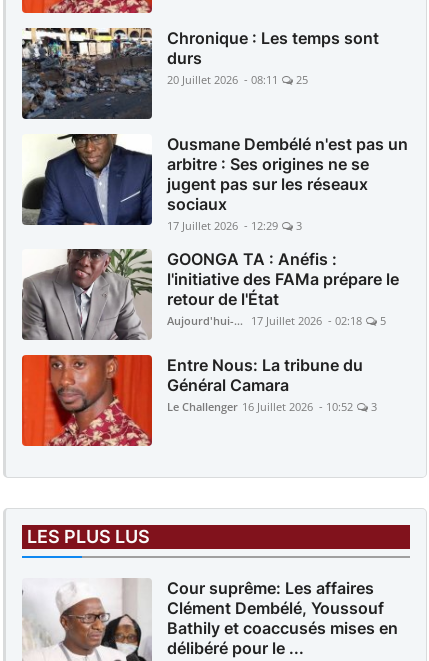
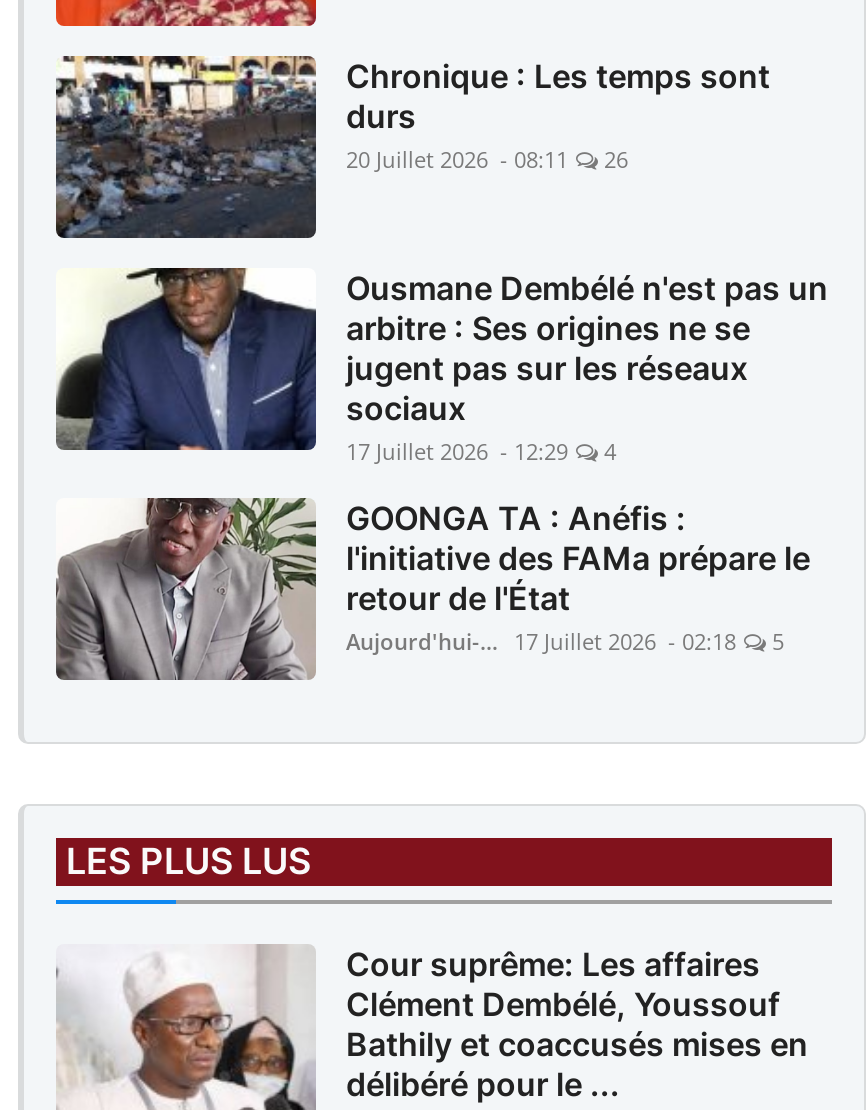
[167,72,308,87] 20 Juillet 2026 - 08:11 25 -> [346,145,628,175] 20 Juillet 2026 - 08:11 26
[167,218,302,233] 17 Juillet 2026 - 12:29 3 -> [346,437,616,467] 17 Juillet 2026 - 12:29 4
[21,354,377,447] [image] | Entre Nous: La tribune du | Général Camara | Le Challenger 16 Juillet 2026 - 10:52 | 3 -> none

